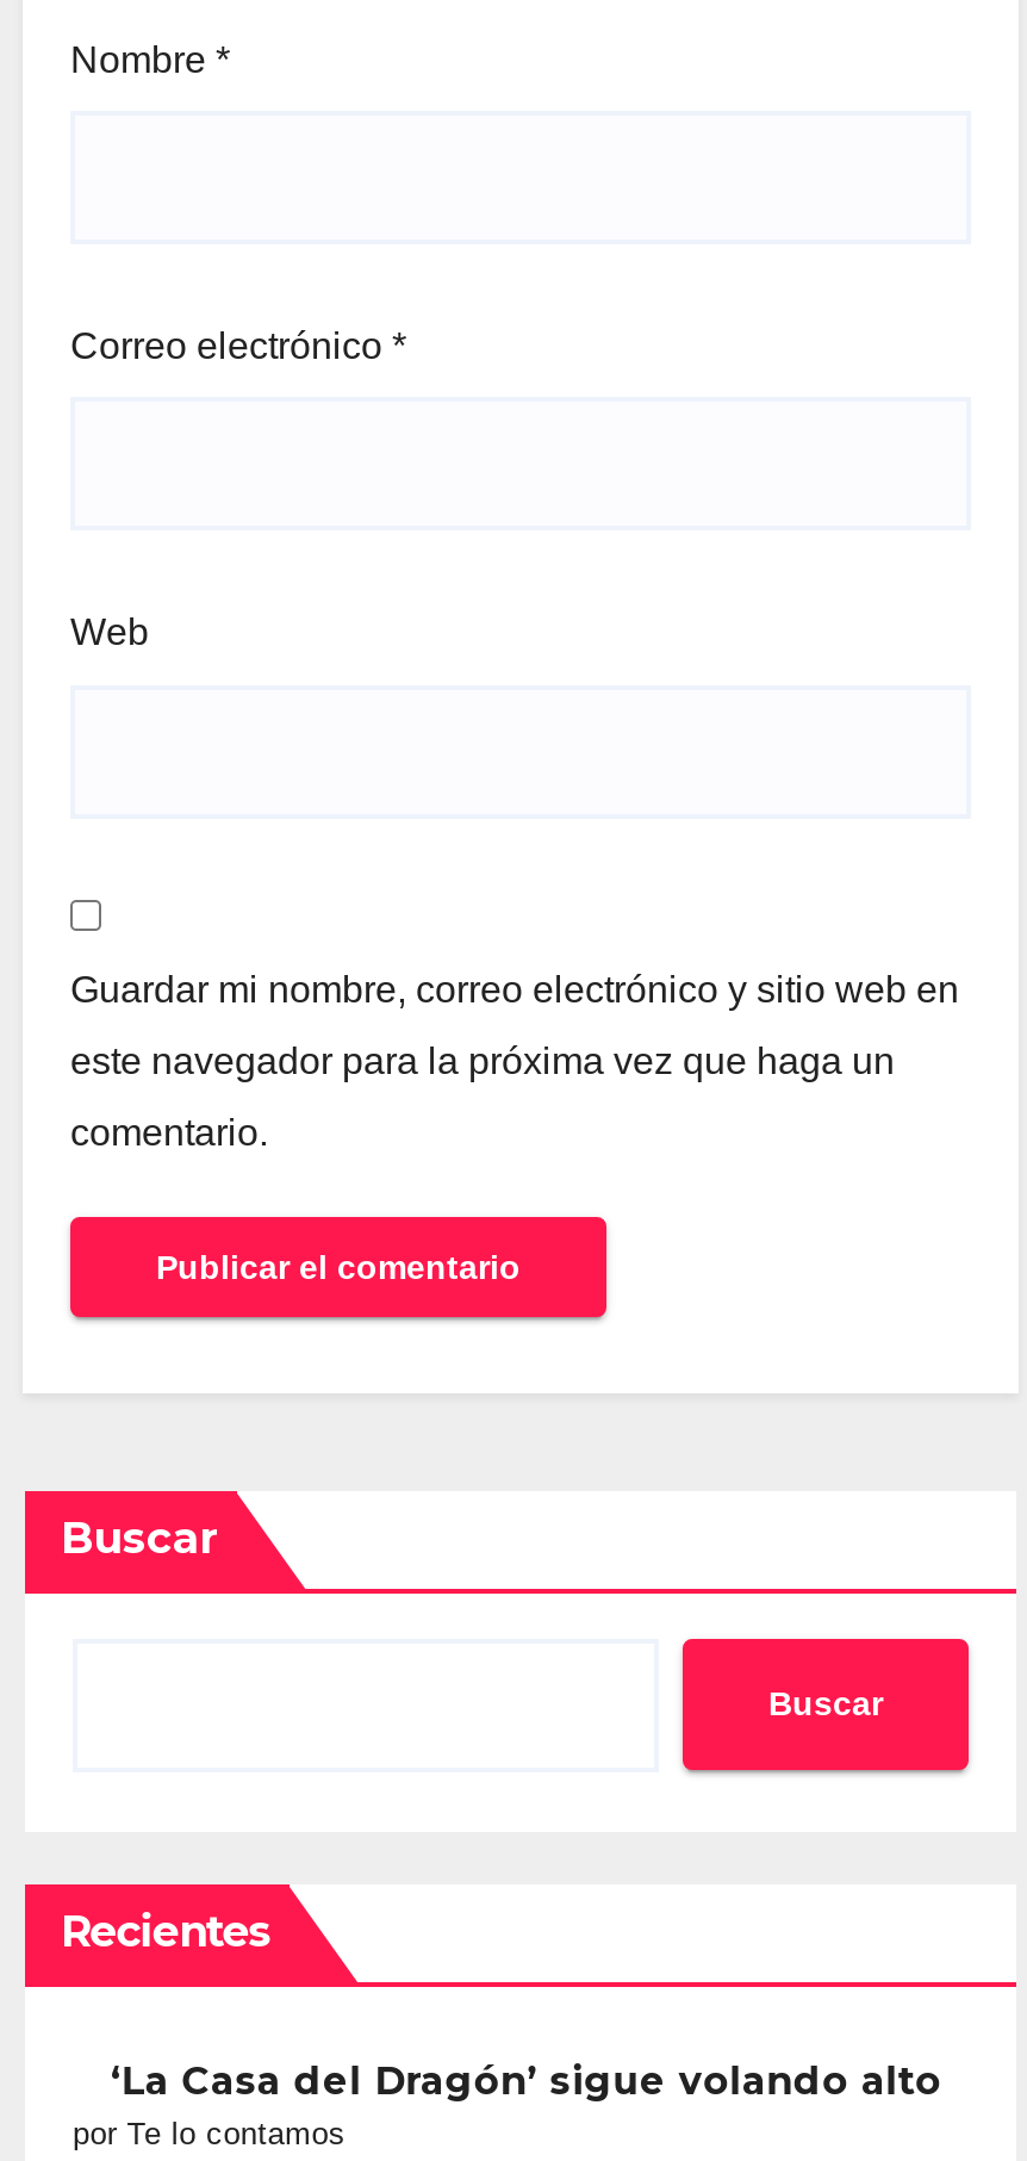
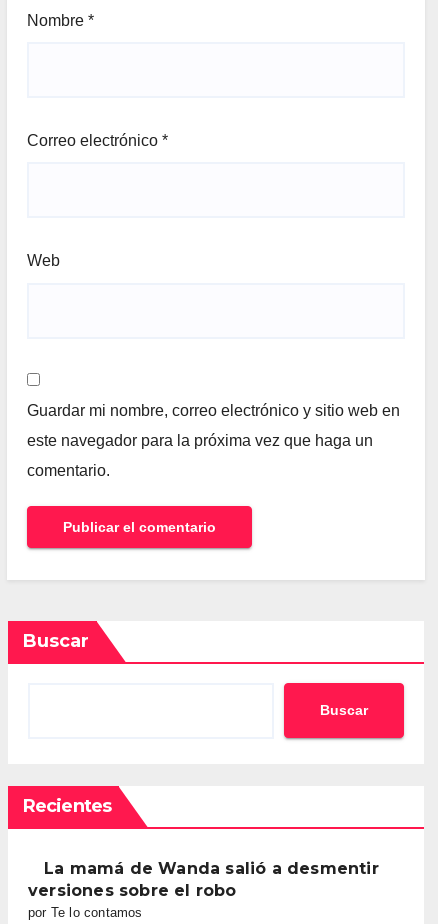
[111,2057,942,2103] ‘La Casa del Dragón’ sigue volando alto -> [28,858,379,899] La mamá de Wanda salió a desmentir | versiones sobre el robo

